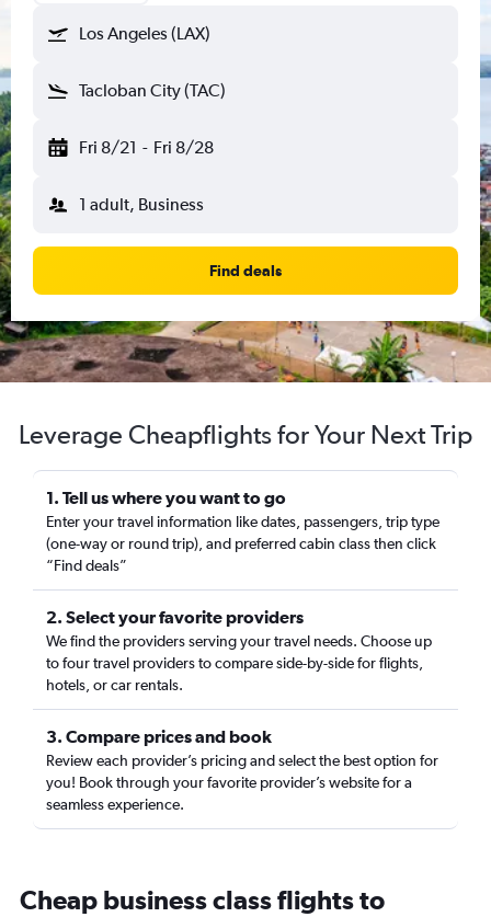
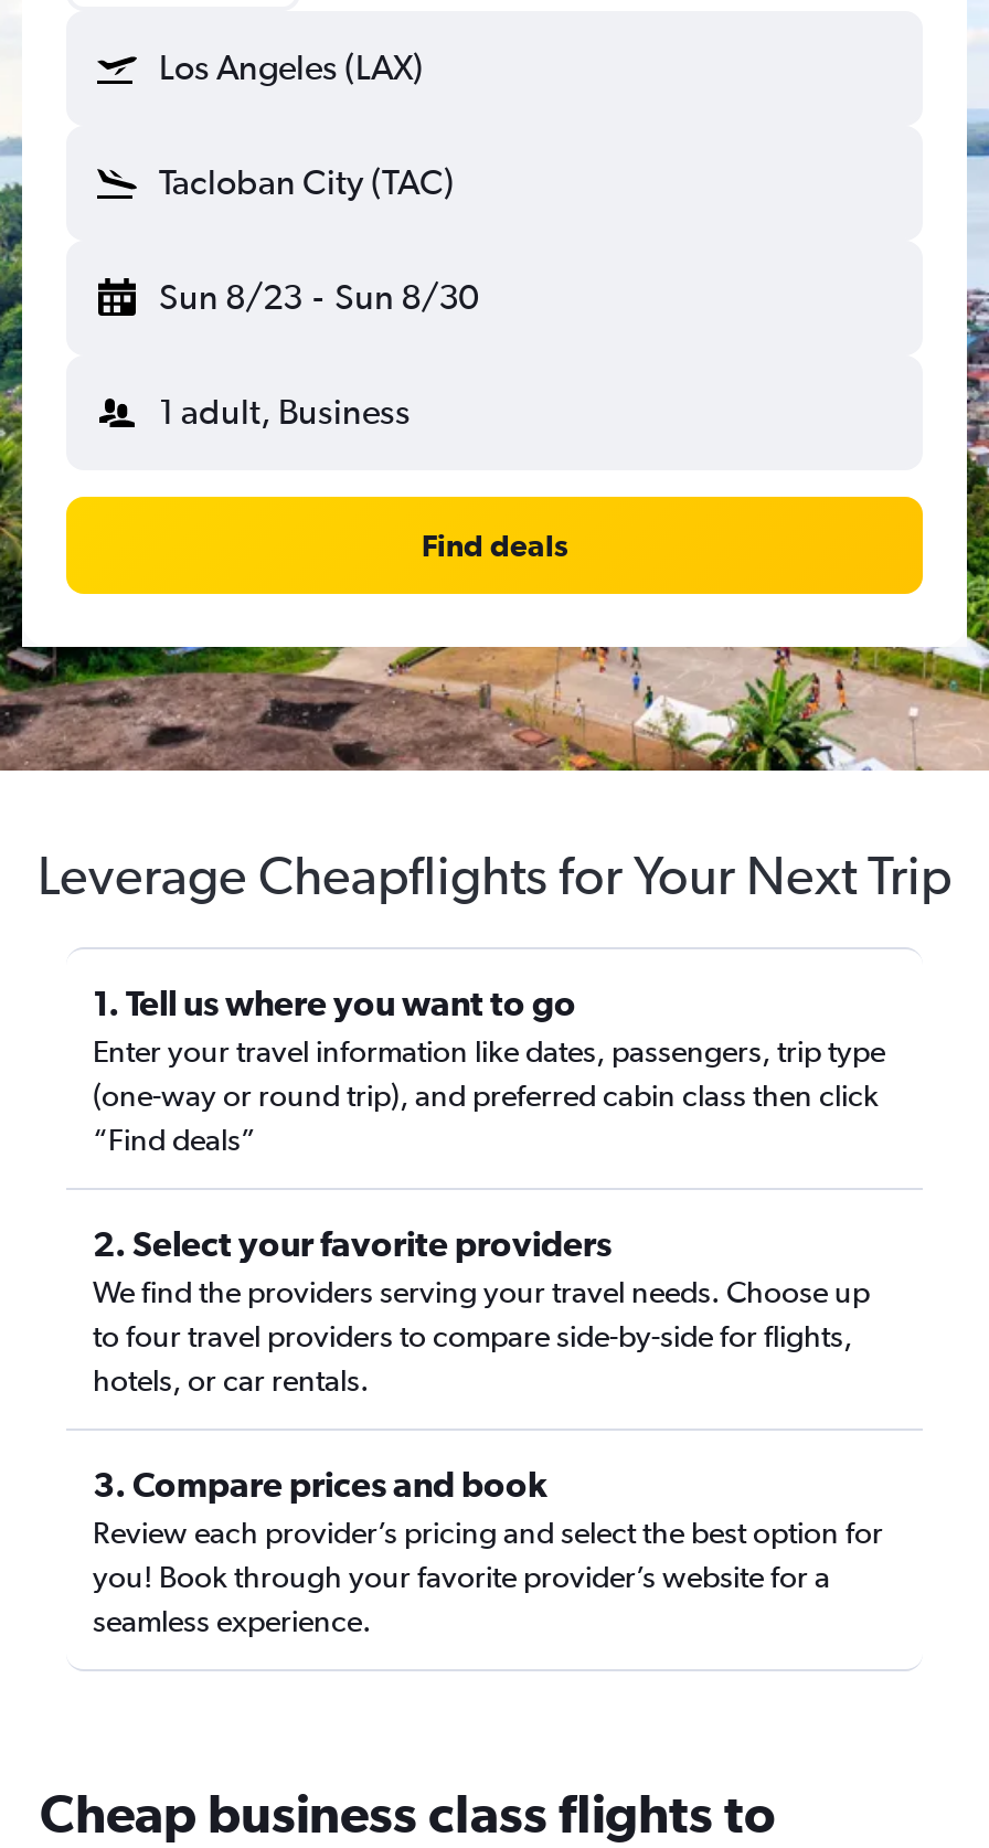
[79,137,213,158] Fri 8/21 - Fri 8/28 -> [159,276,478,318] Sun 8/23 - Sun 8/30

